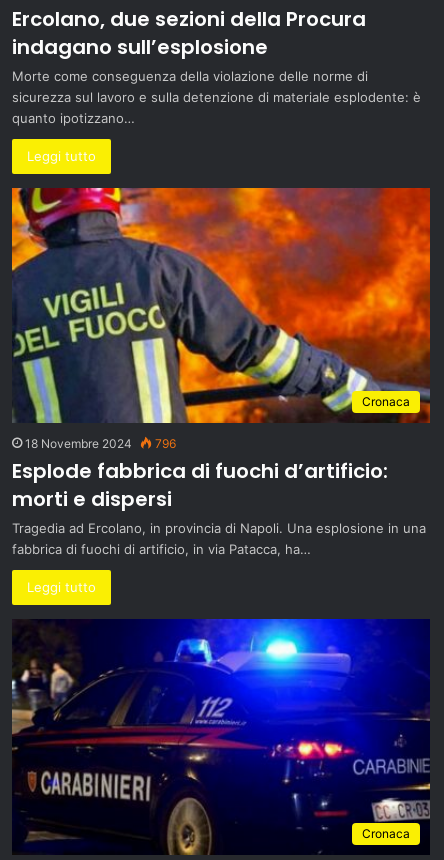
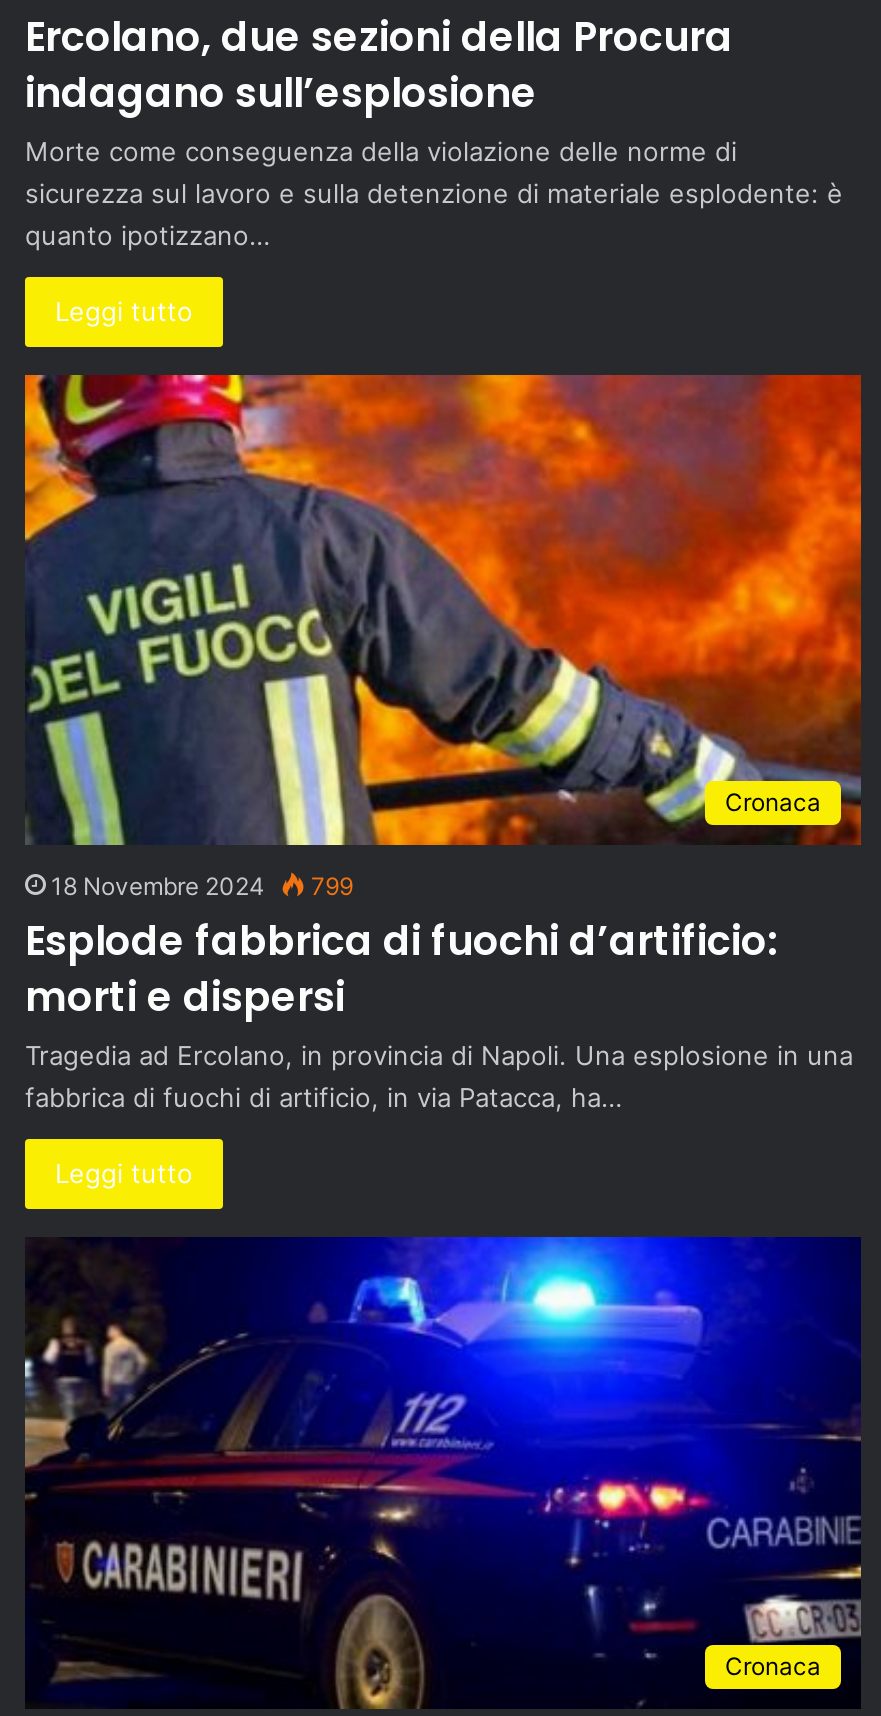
[25,436,176,451] 18 Novembre 2024 796 -> [51,872,353,902] 18 Novembre 2024 799

